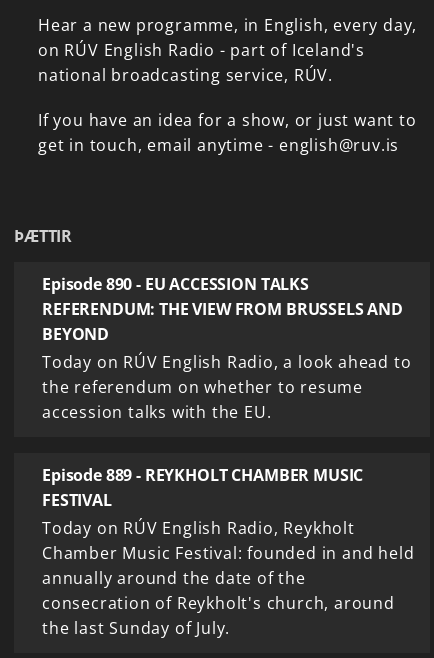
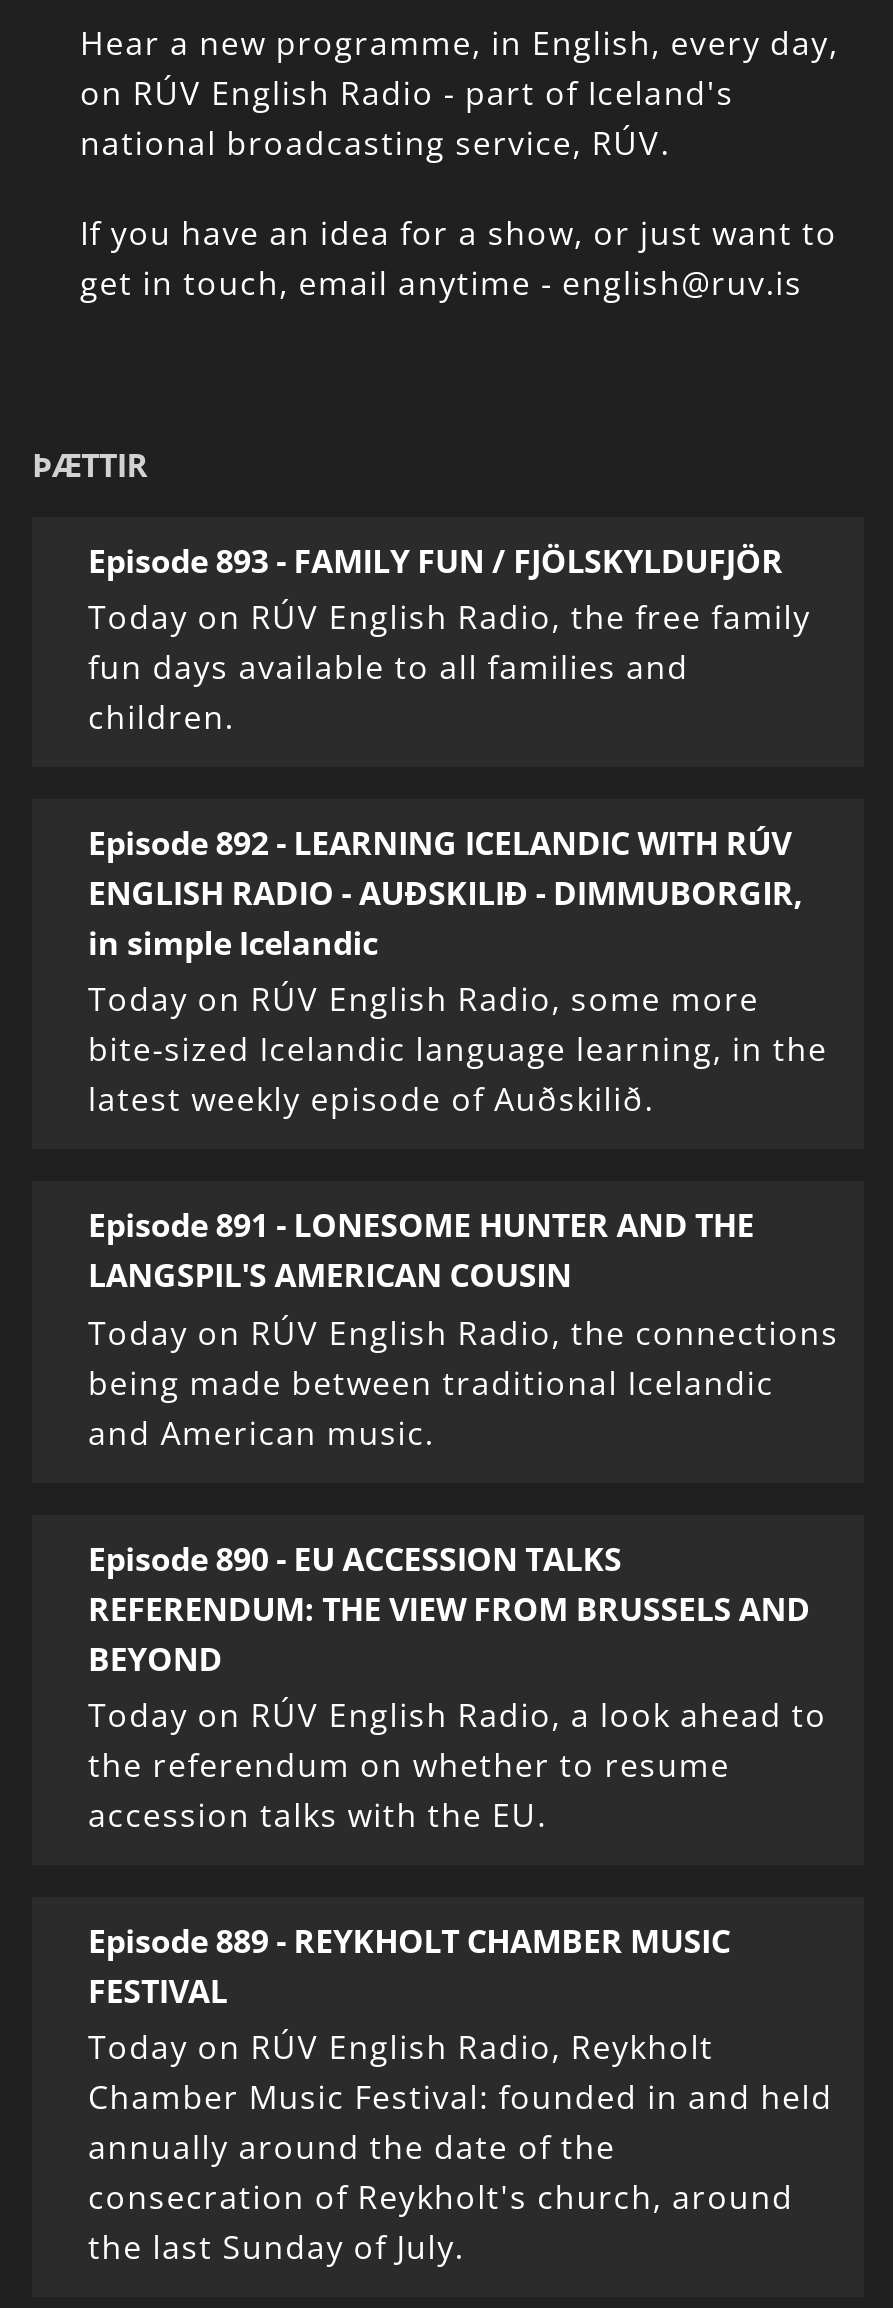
none -> [88,539,839,1454] Episode 893 - FAMILY FUN / FJÖLSKYLDUFJÖR | Today on RÚV English Radio, the free family | fun days available to all families and | children. | Episode 892 - LEARNING ICELANDIC WITH RÚV | ENGLISH RADIO - AUÐSKILIÐ - DIMMUBORGIR, | in simple Icelandic | Today on RÚV English Radio, some more | bite-sized Icelandic language learning, in the | latest weekly episode of Auðskilið. | Episode 891 - LONESOME HUNTER AND THE | LANGSPIL'S AMERICAN COUSIN | Today on RÚV English Radio, the connections | being made between traditional Icelandic | and American music.

